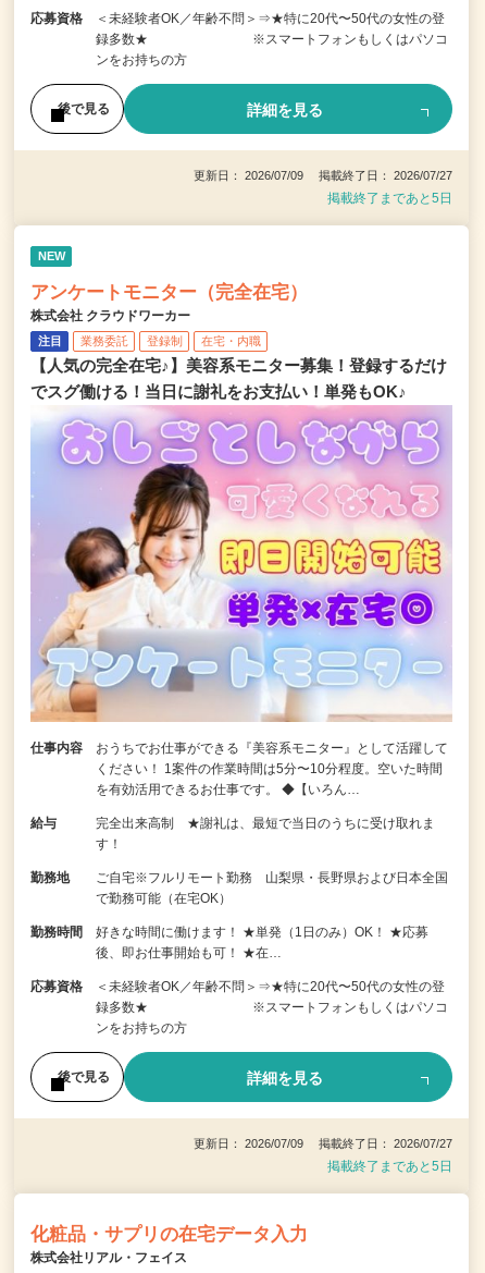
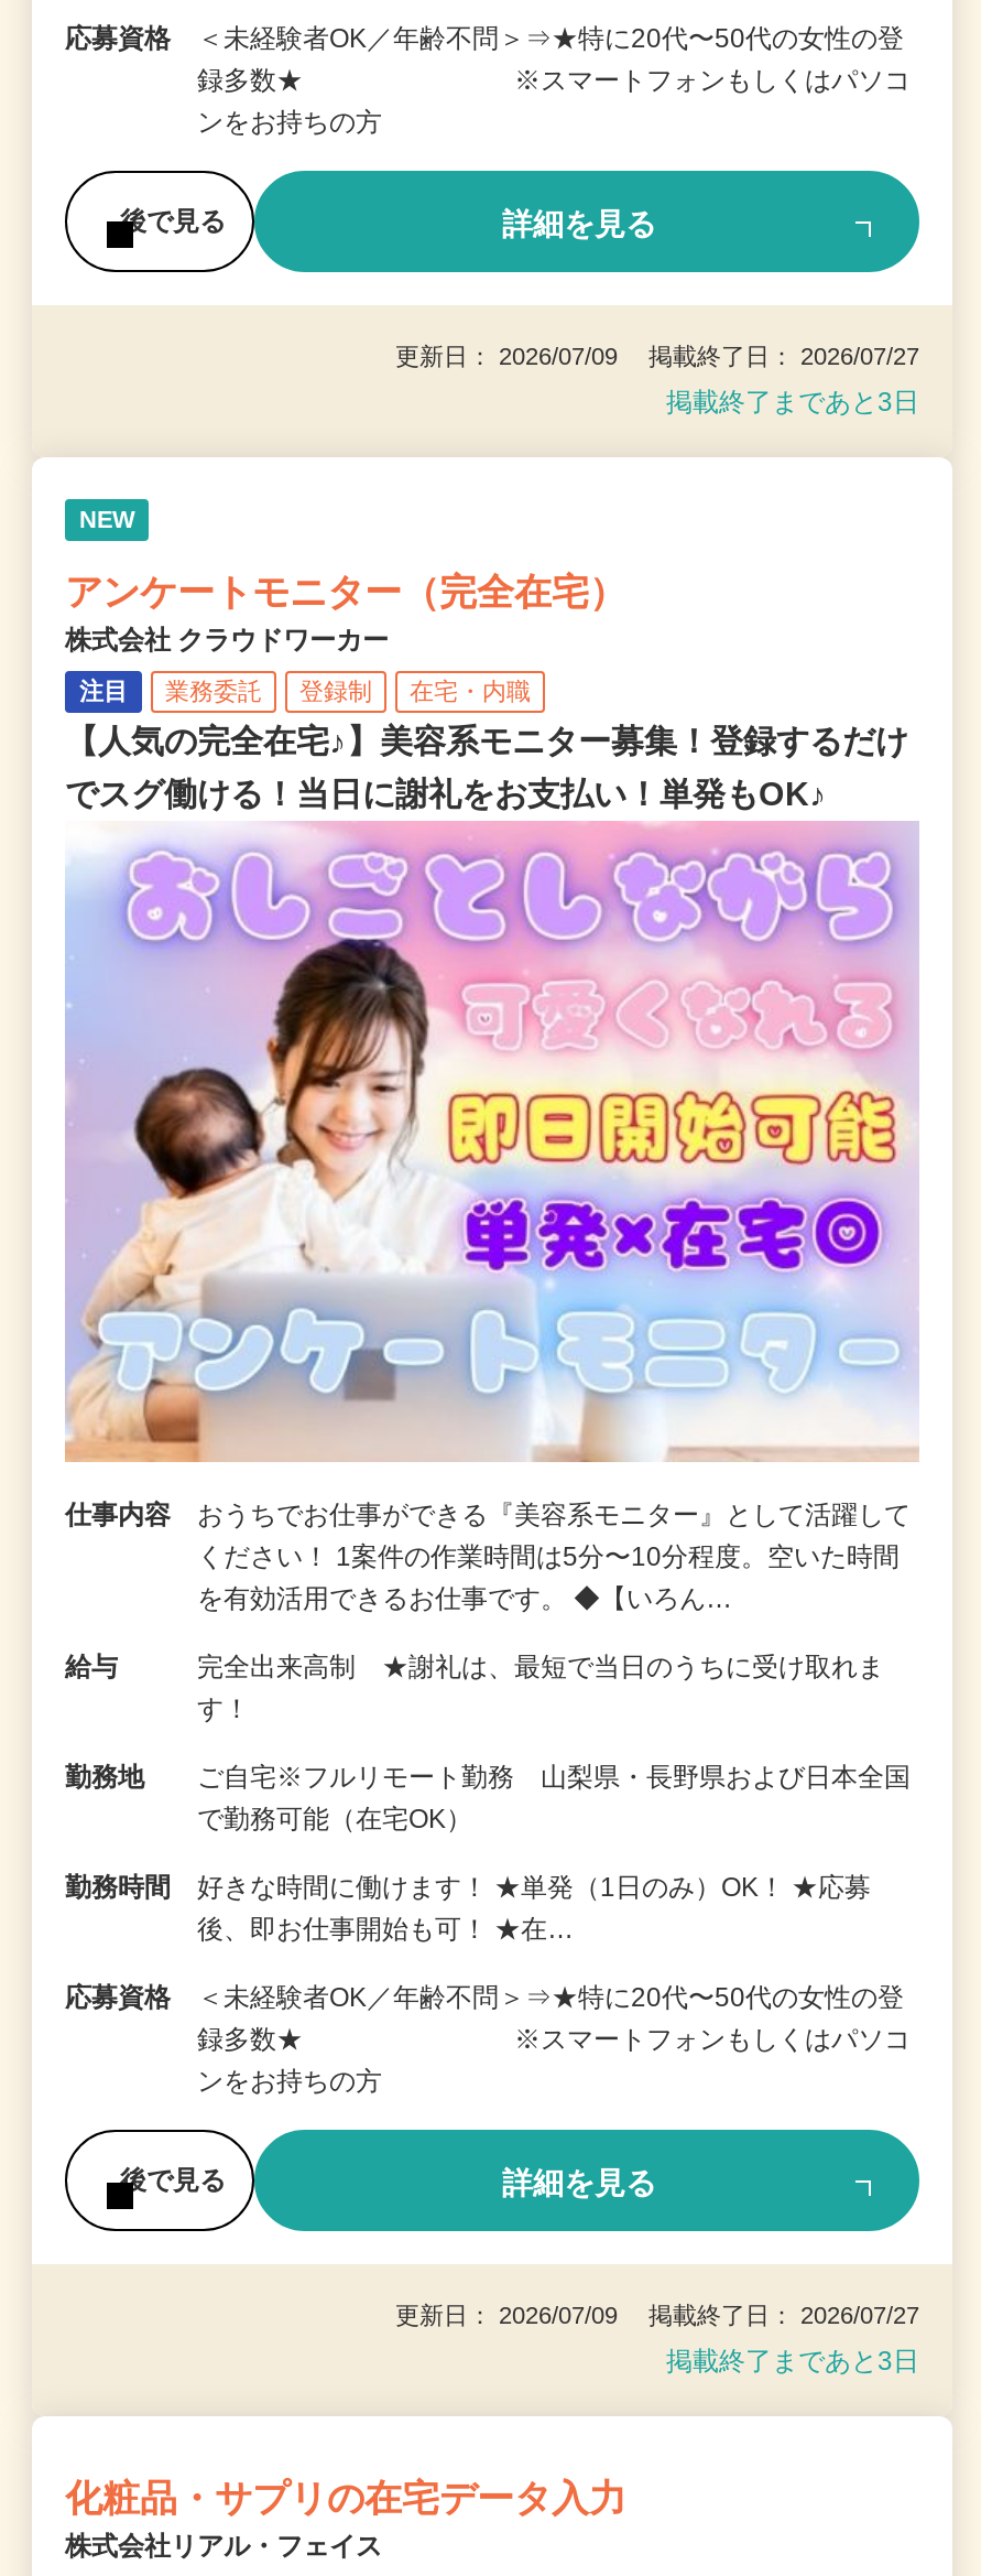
[327,191,452,206] 掲載終了まであと5日 -> [666,387,919,418] 掲載終了まであと3日
[327,1159,452,1174] 掲載終了まであと5日 -> [666,2347,919,2377] 掲載終了まであと3日

